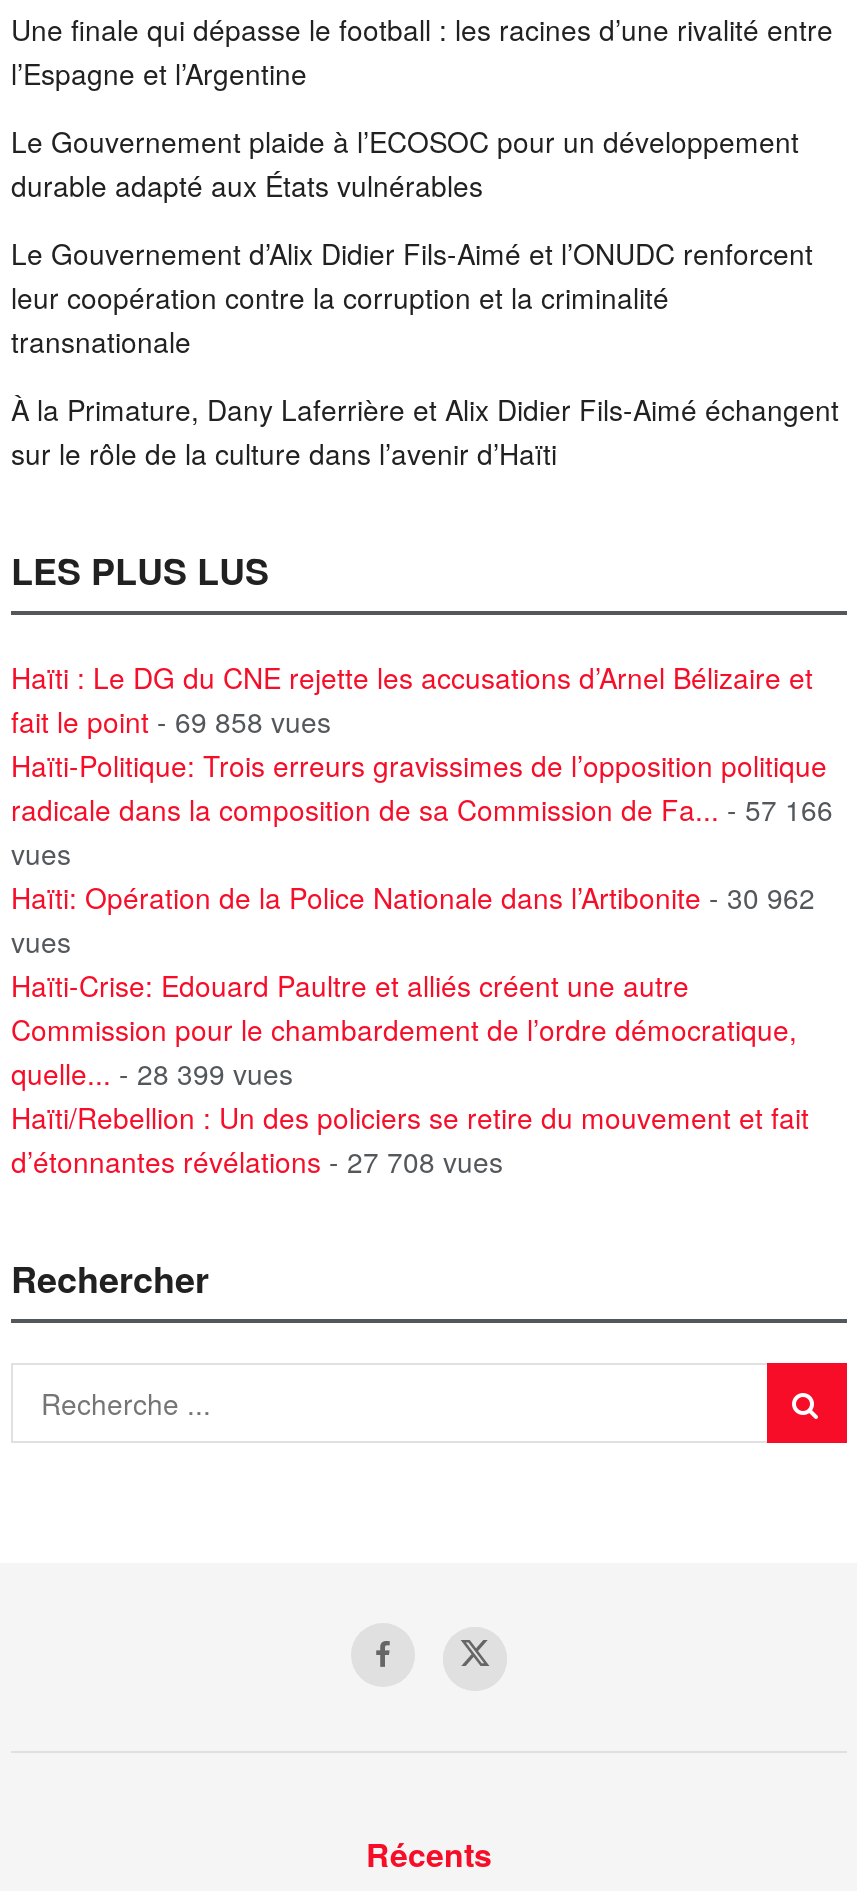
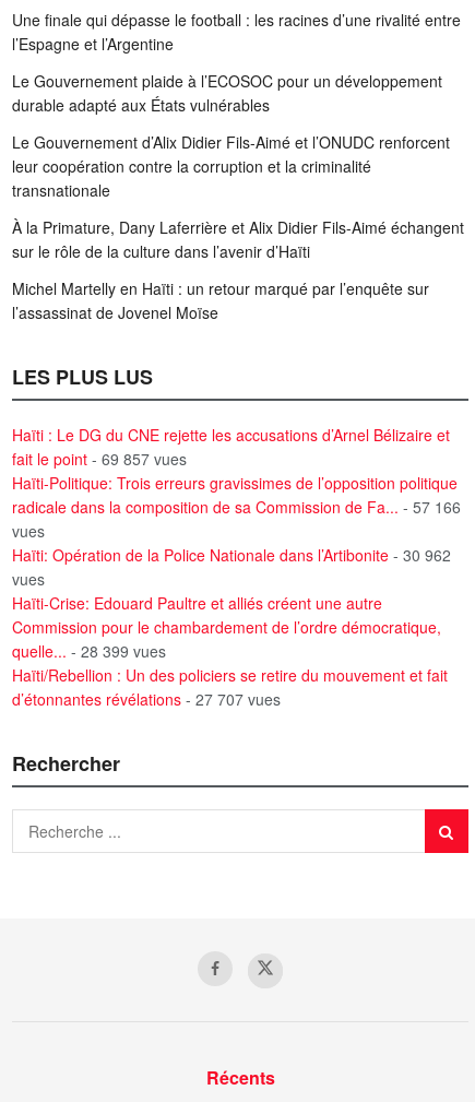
none -> [12,278,429,324] Michel Martelly en Haïti : un retour marqué par l’enquête sur | l’assassinat de Jovenel Moïse
[11,702,331,742] fait le point - 69 858 vues -> [12,448,187,470] fait le point - 69 857 vues
[11,1142,503,1182] d’étonnantes révélations - 27 708 vues -> [12,688,281,710] d’étonnantes révélations - 27 707 vues

